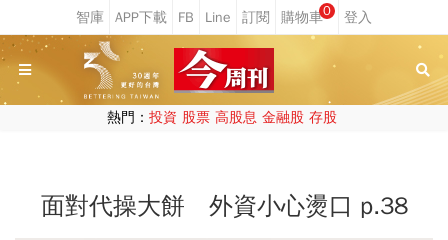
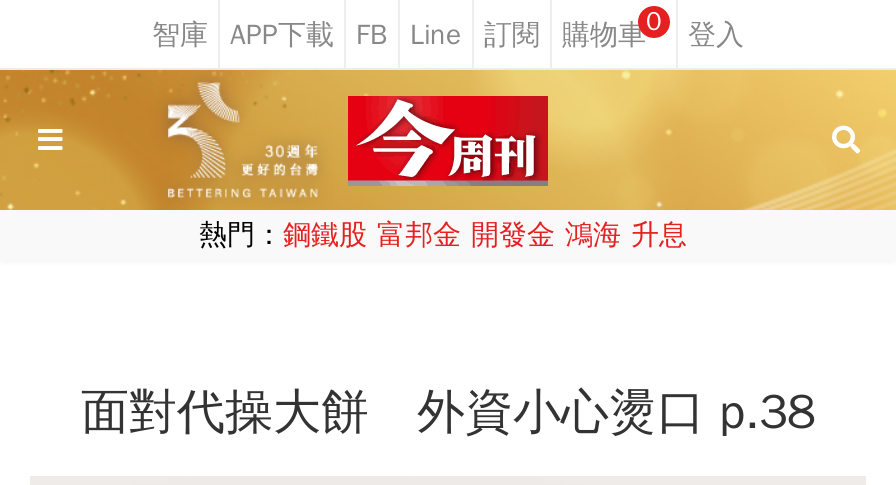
[106,109,336,126] 熱門：投資 股票 高股息 金融股 存股 -> [199,218,687,252] 熱門：鋼鐵股 富邦金 開發金 鴻海 升息

